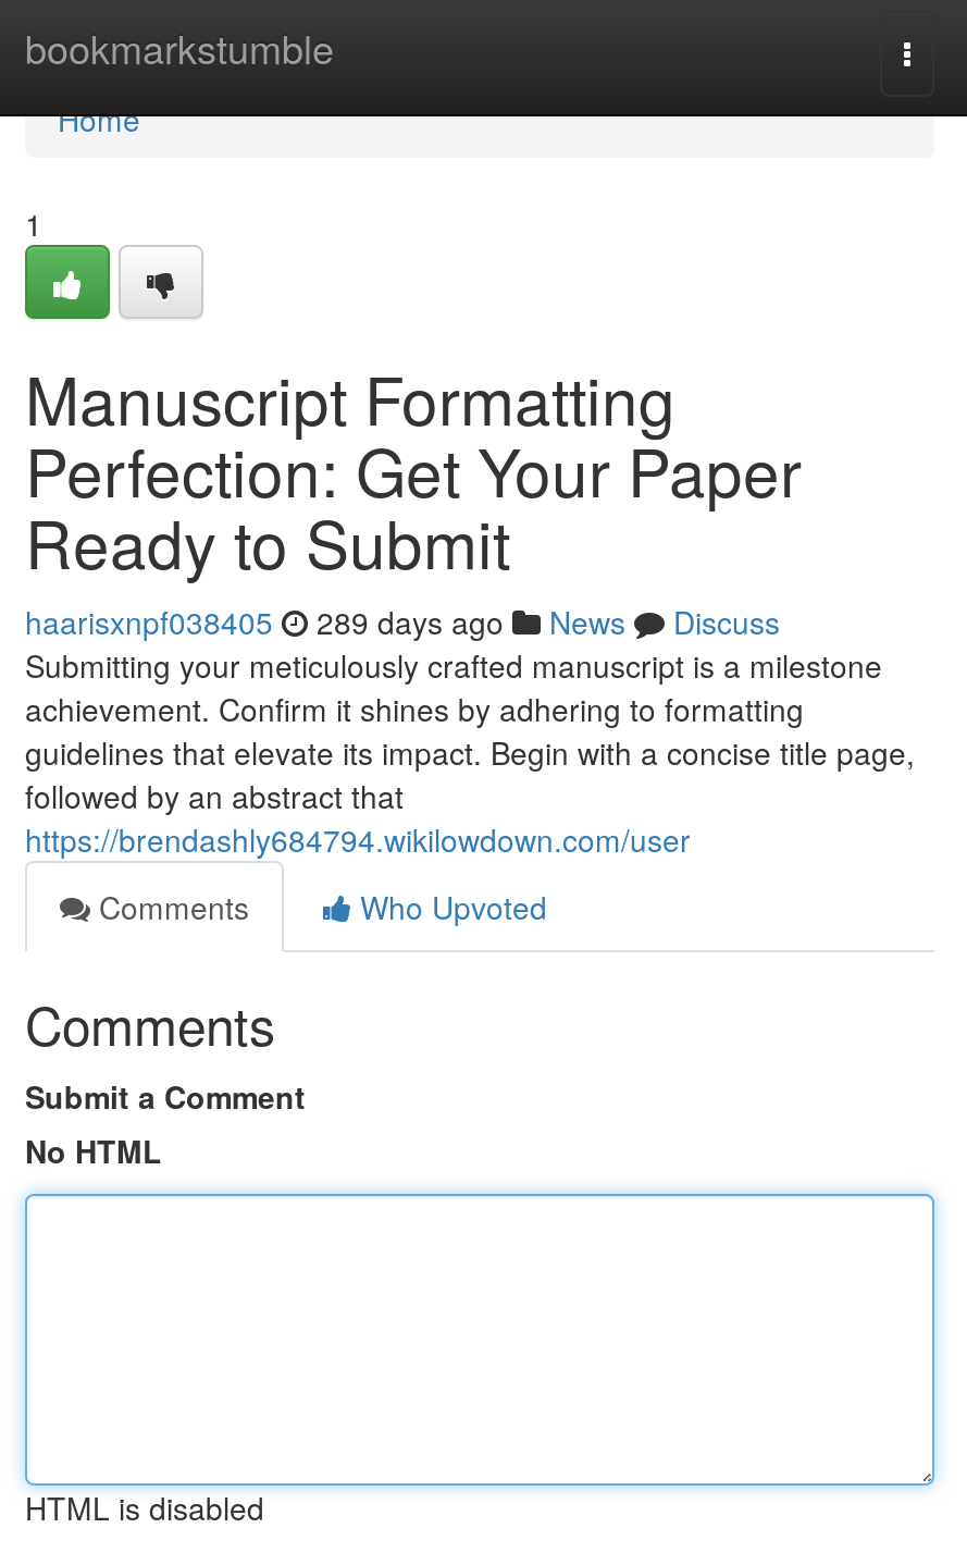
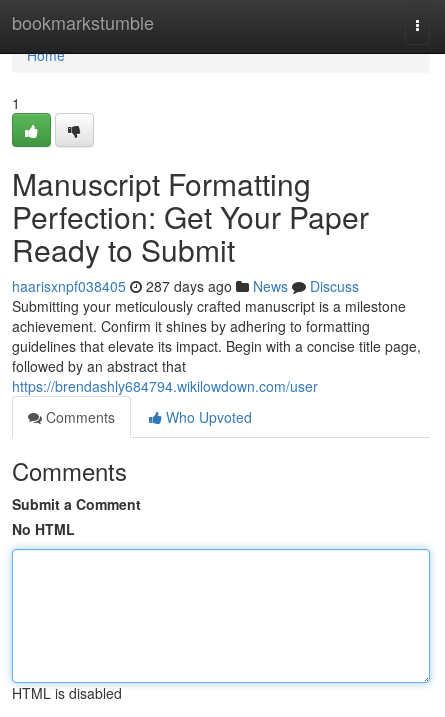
[25,600,780,643] haarisxnpf038405 289 days ago News Discuss -> [12,276,359,296] haarisxnpf038405 287 days ago News Discuss

